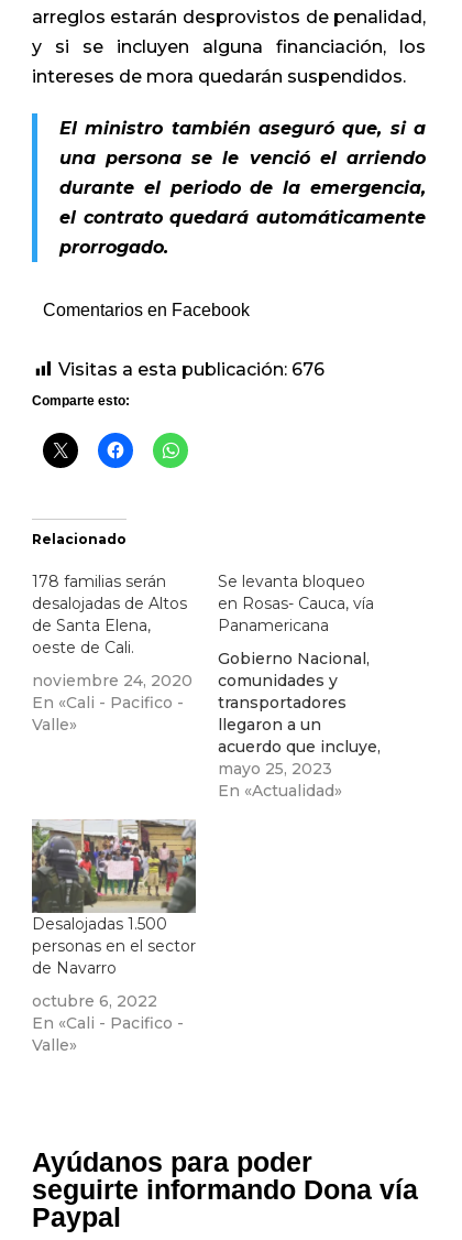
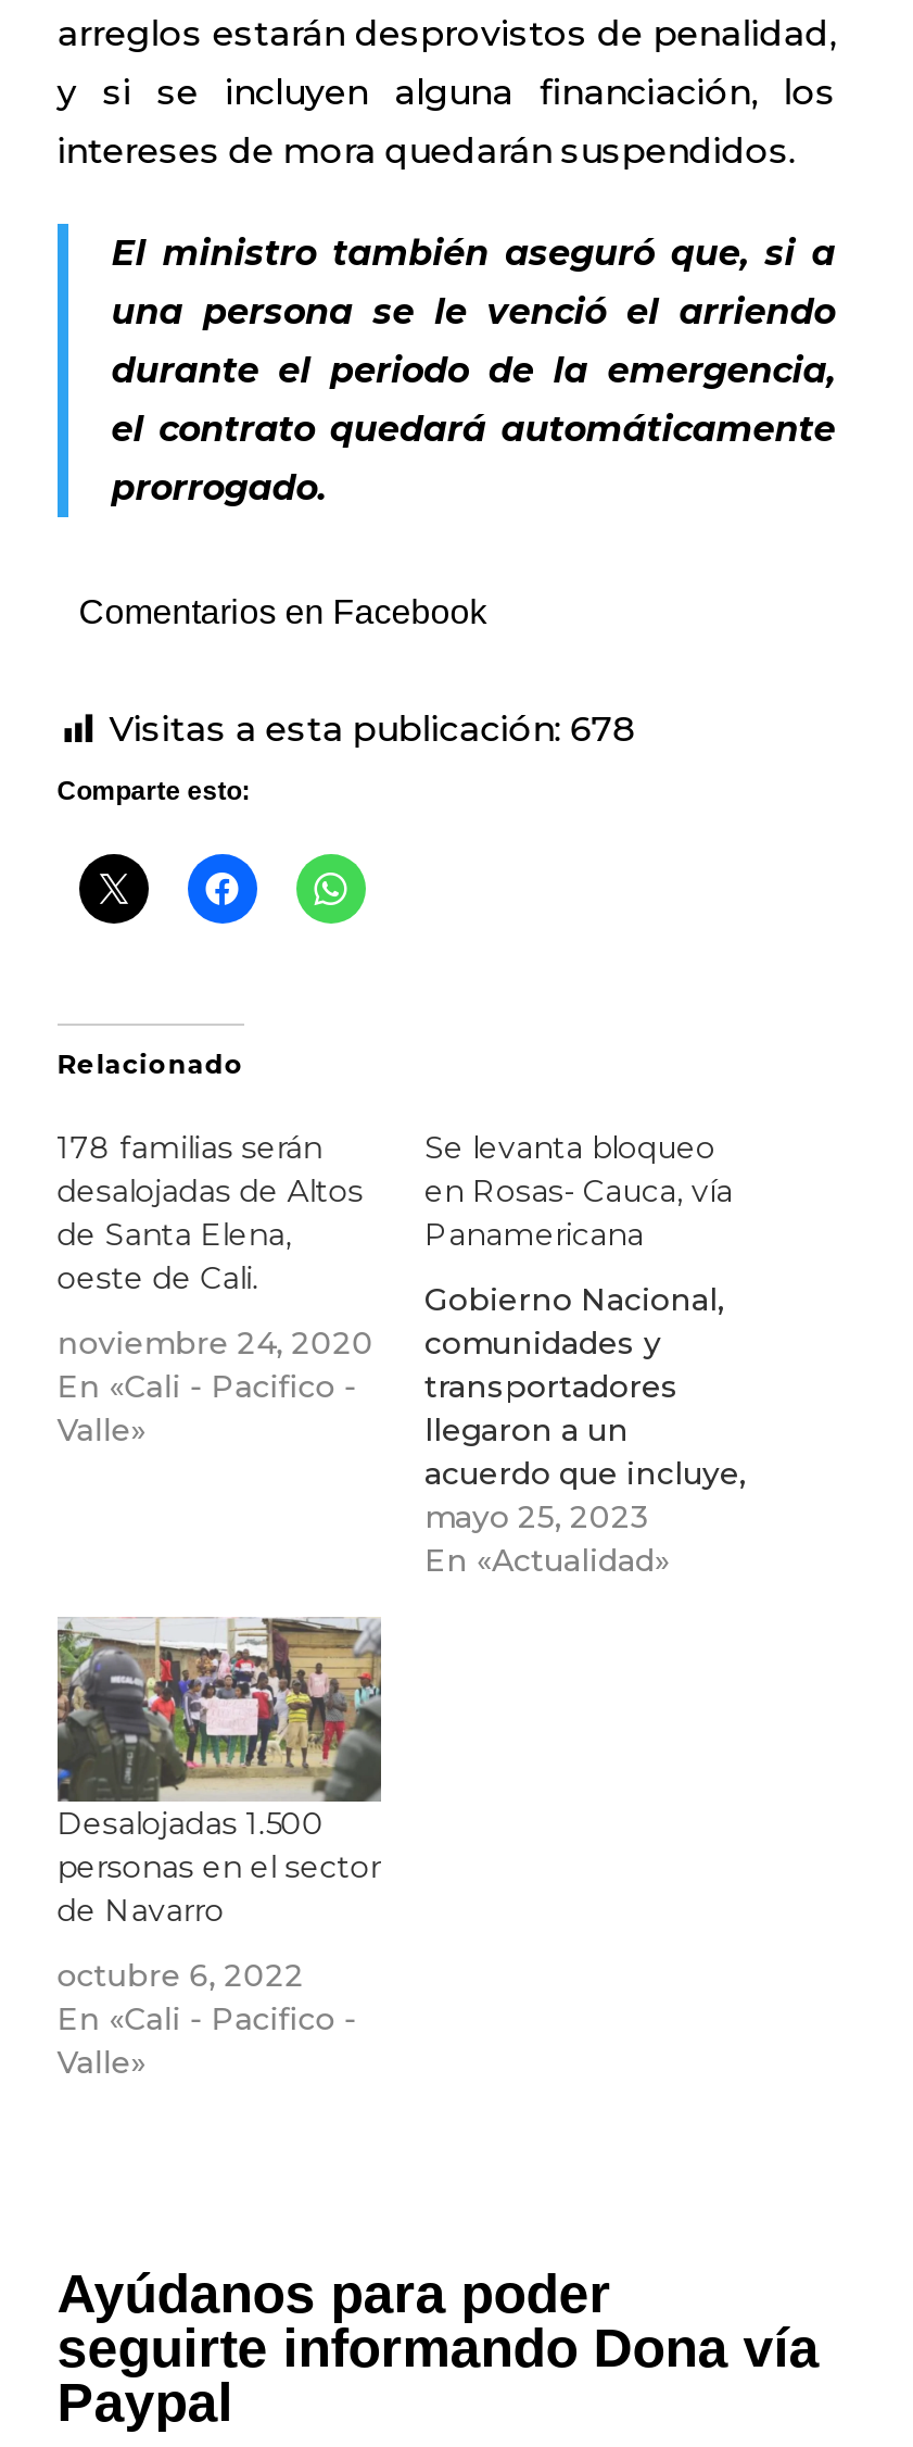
[58,359,324,380] Visitas a esta publicación: 676 -> [109,708,637,750] Visitas a esta publicación: 678

